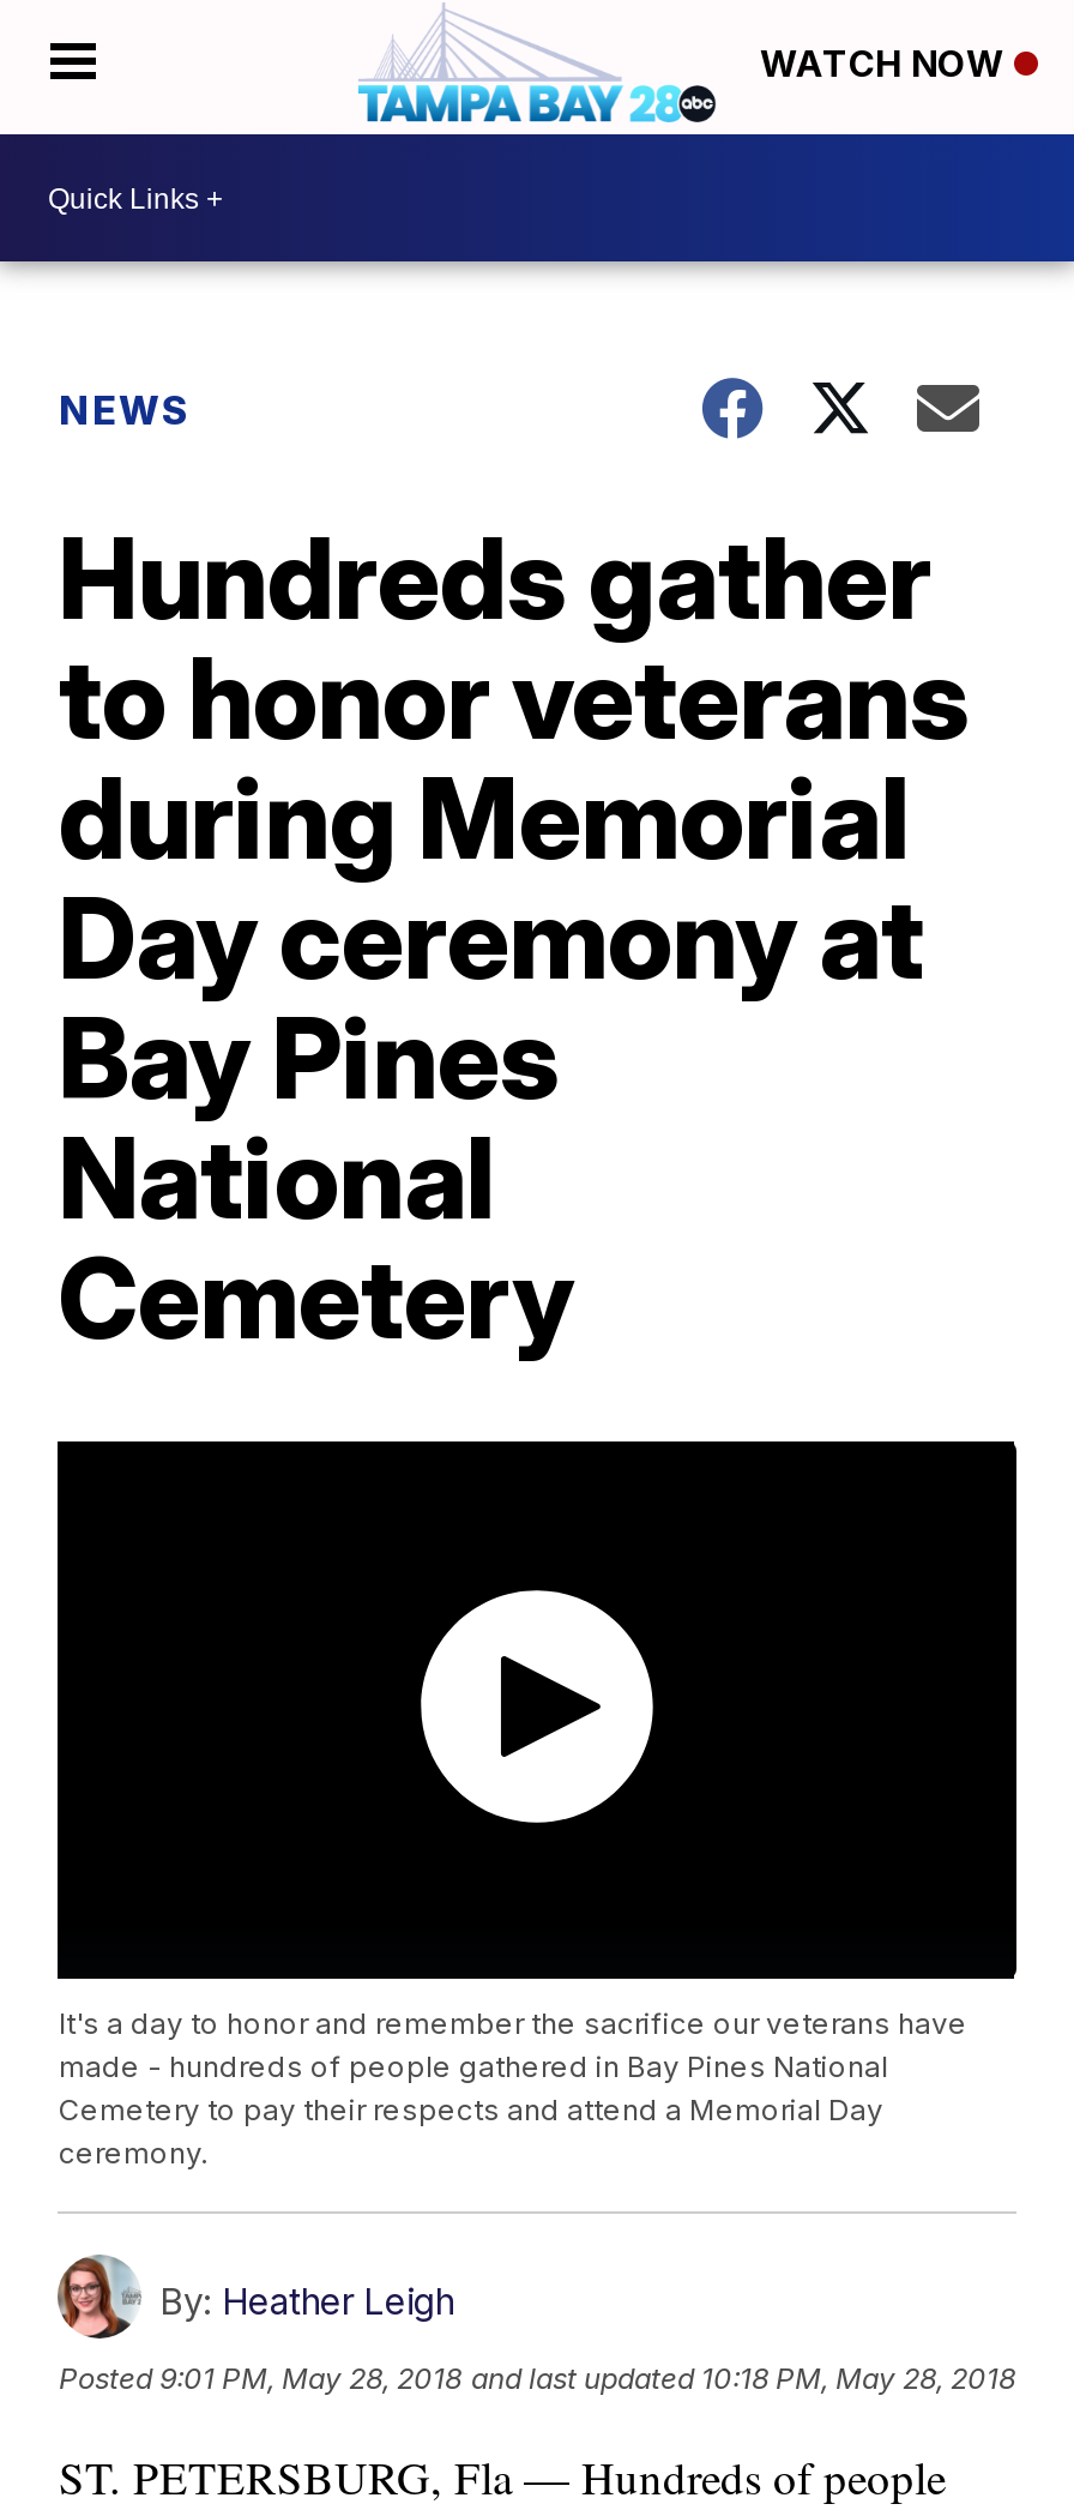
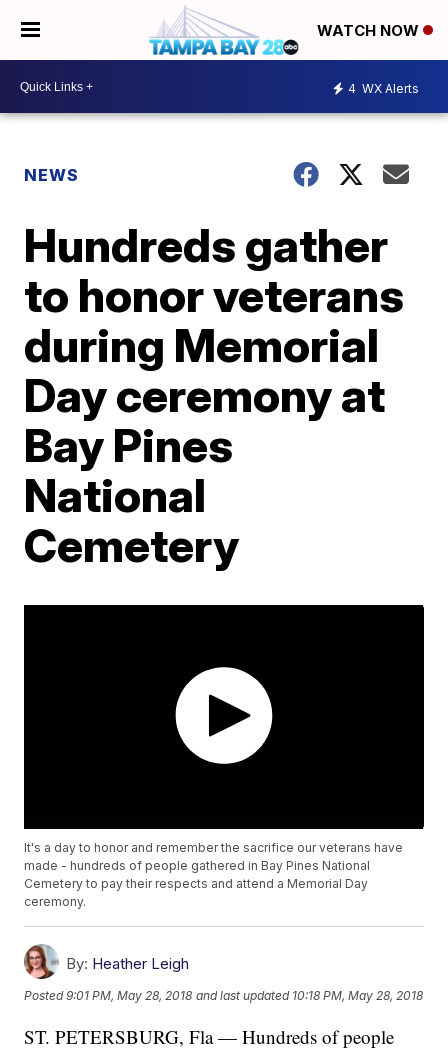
none -> [348,80,419,95] 4 WX Alerts

